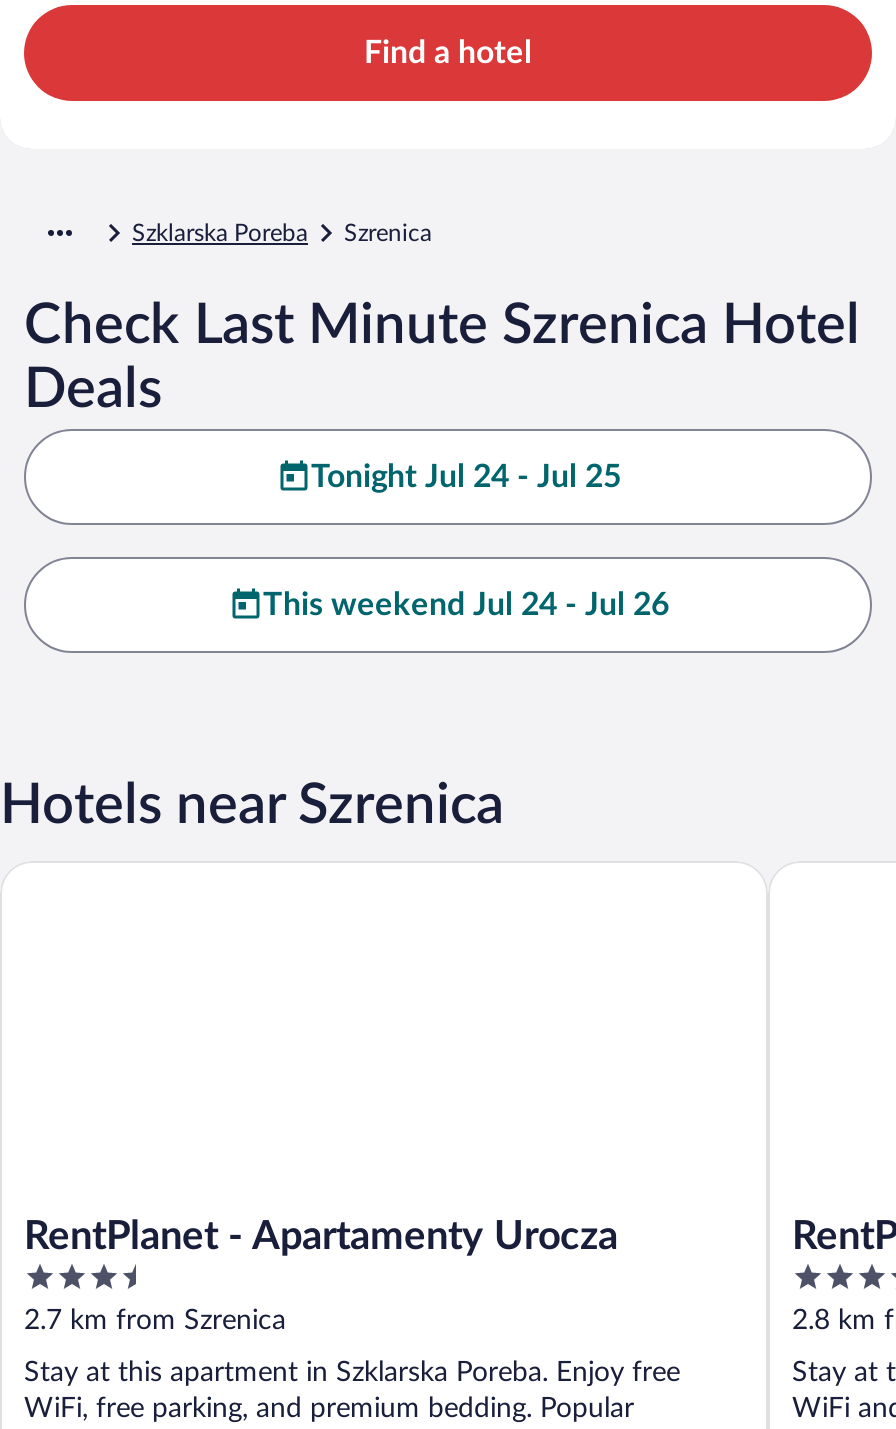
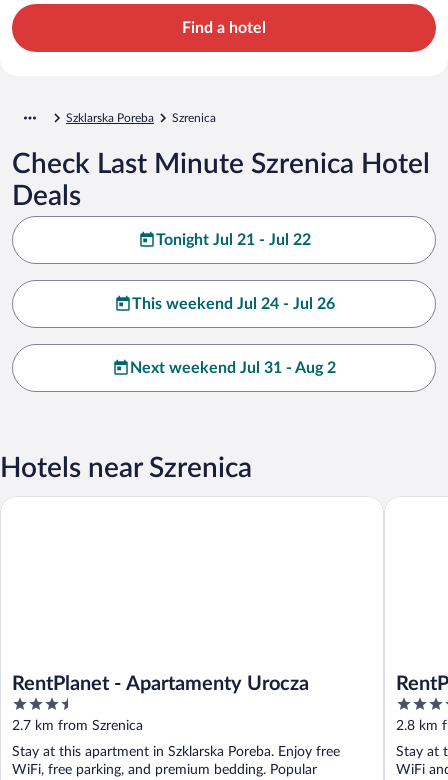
[311,460,621,492] Tonight Jul 24 - Jul 25 -> [155,232,310,248] Tonight Jul 21 - Jul 22
none -> [130,360,336,376] Next weekend Jul 31 - Aug 2

